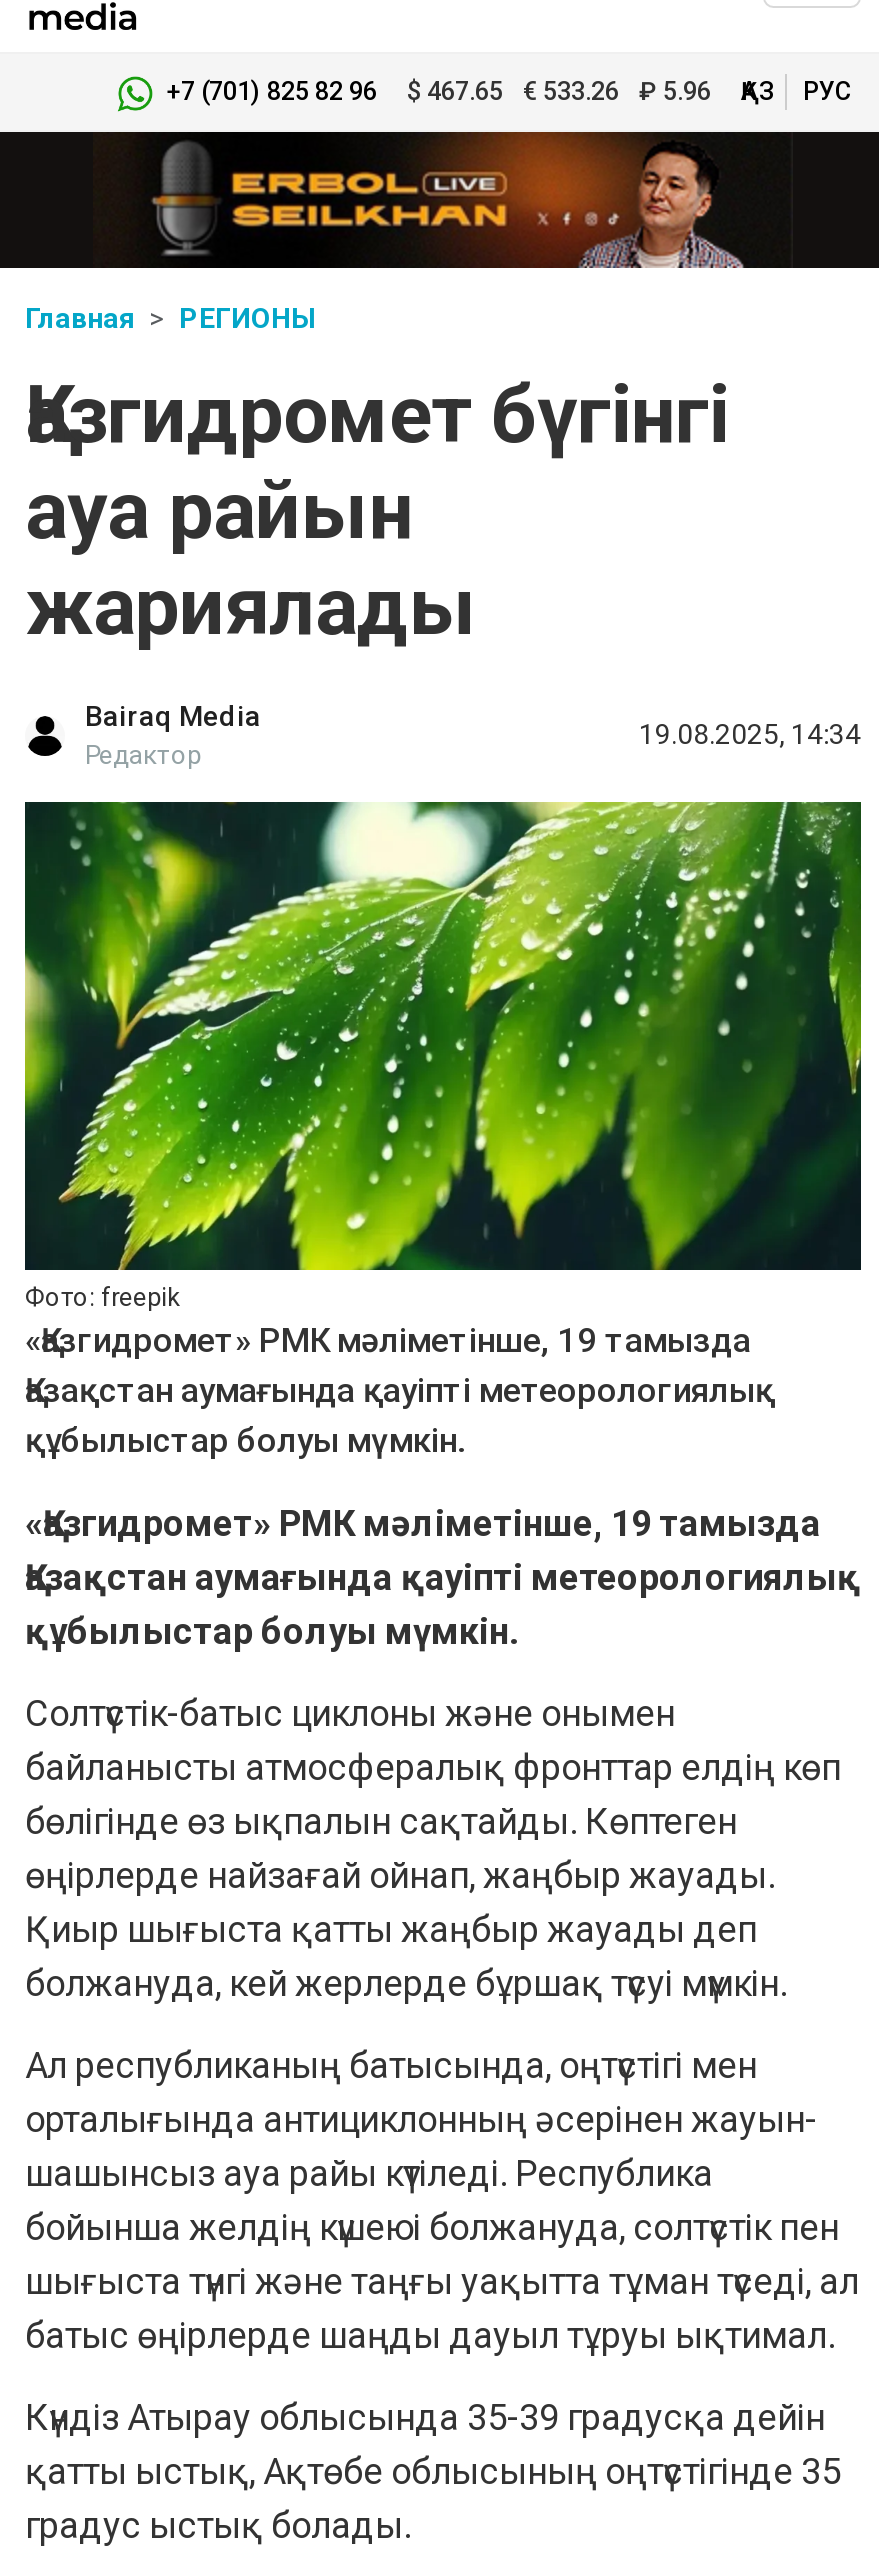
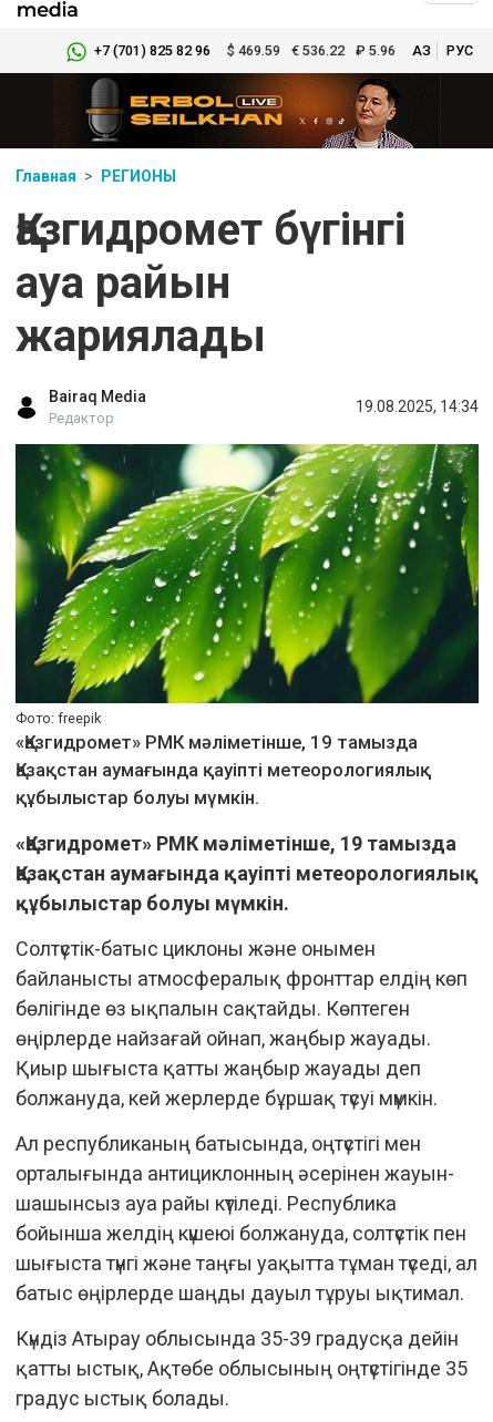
[407,77,503,107] $467.65 -> [227,42,280,59] $469.59
[523,77,619,107] €533.26 -> [291,42,345,59] €536.22

